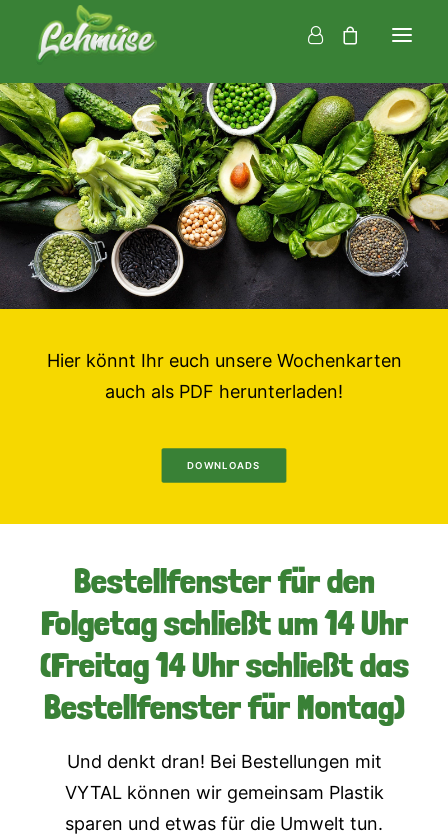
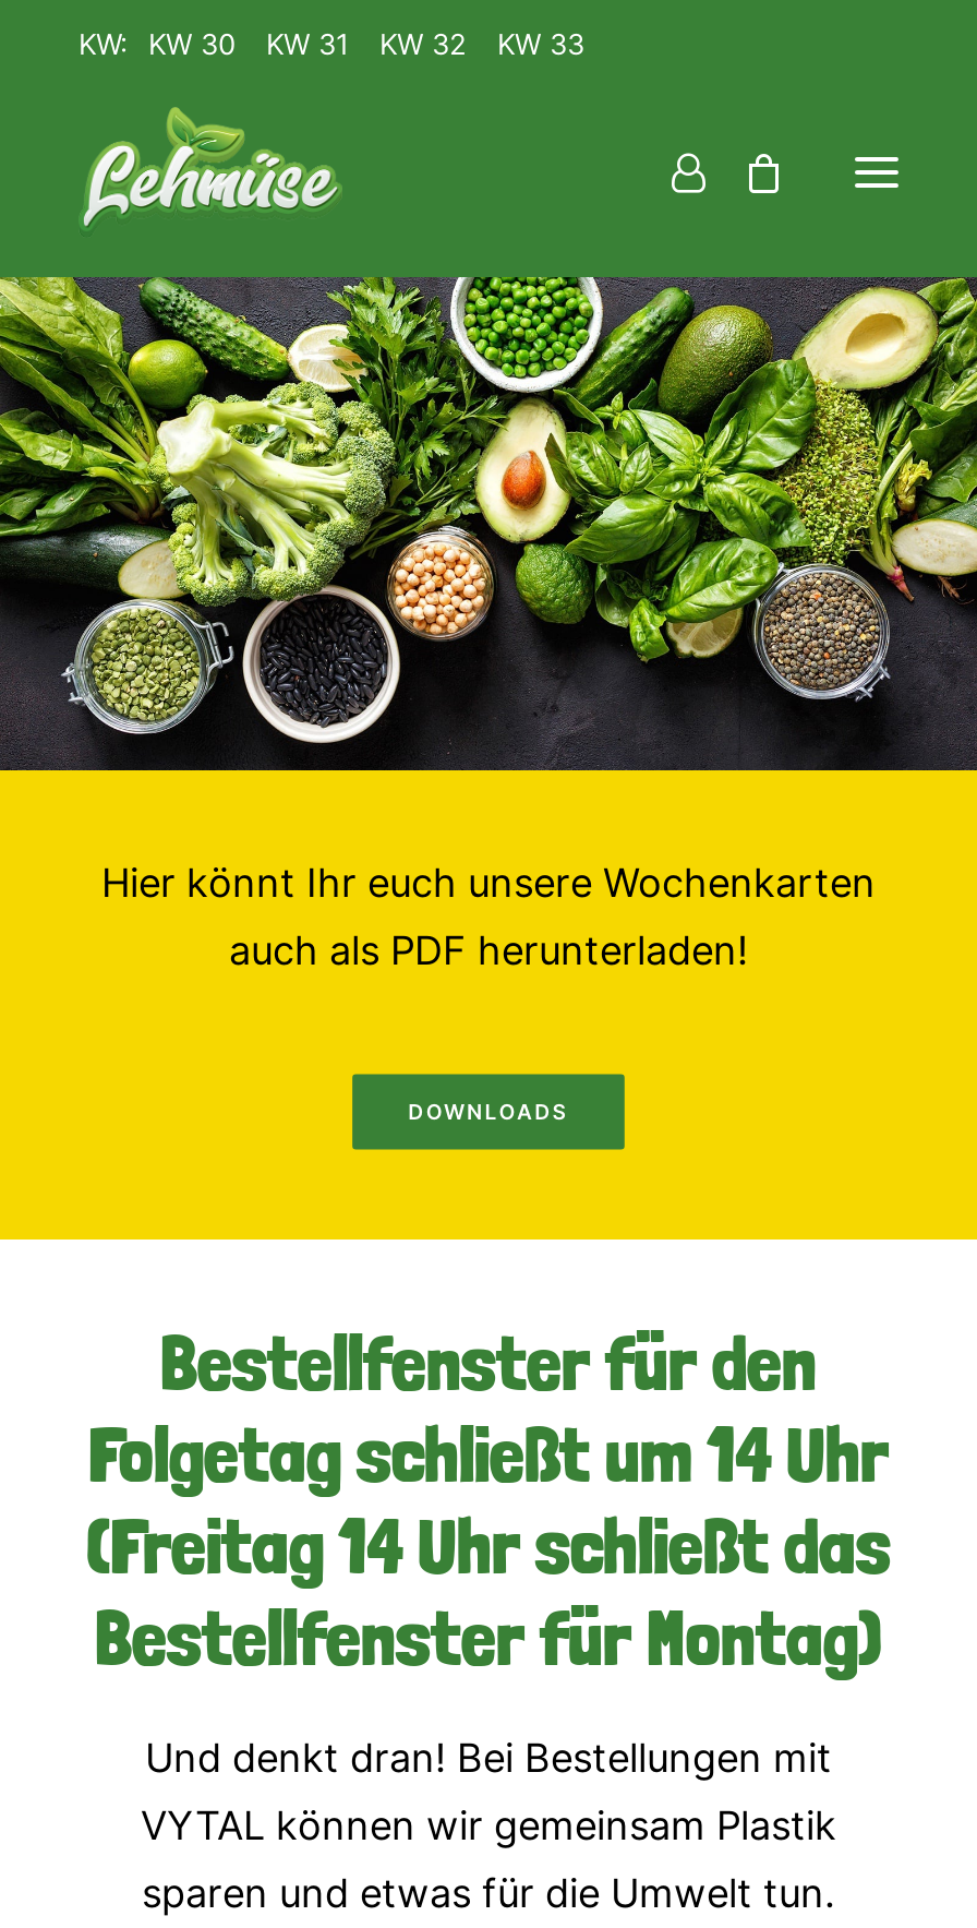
none -> [79,26,584,61] KW: KW 30 | KW 31 | KW 32 | KW 33

